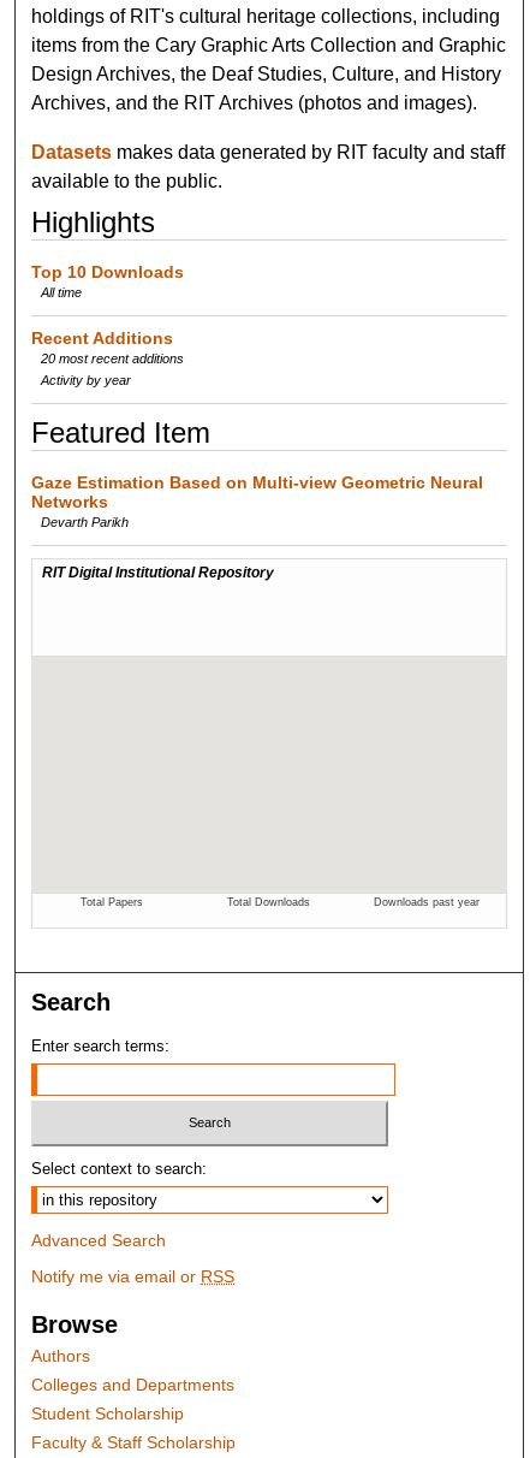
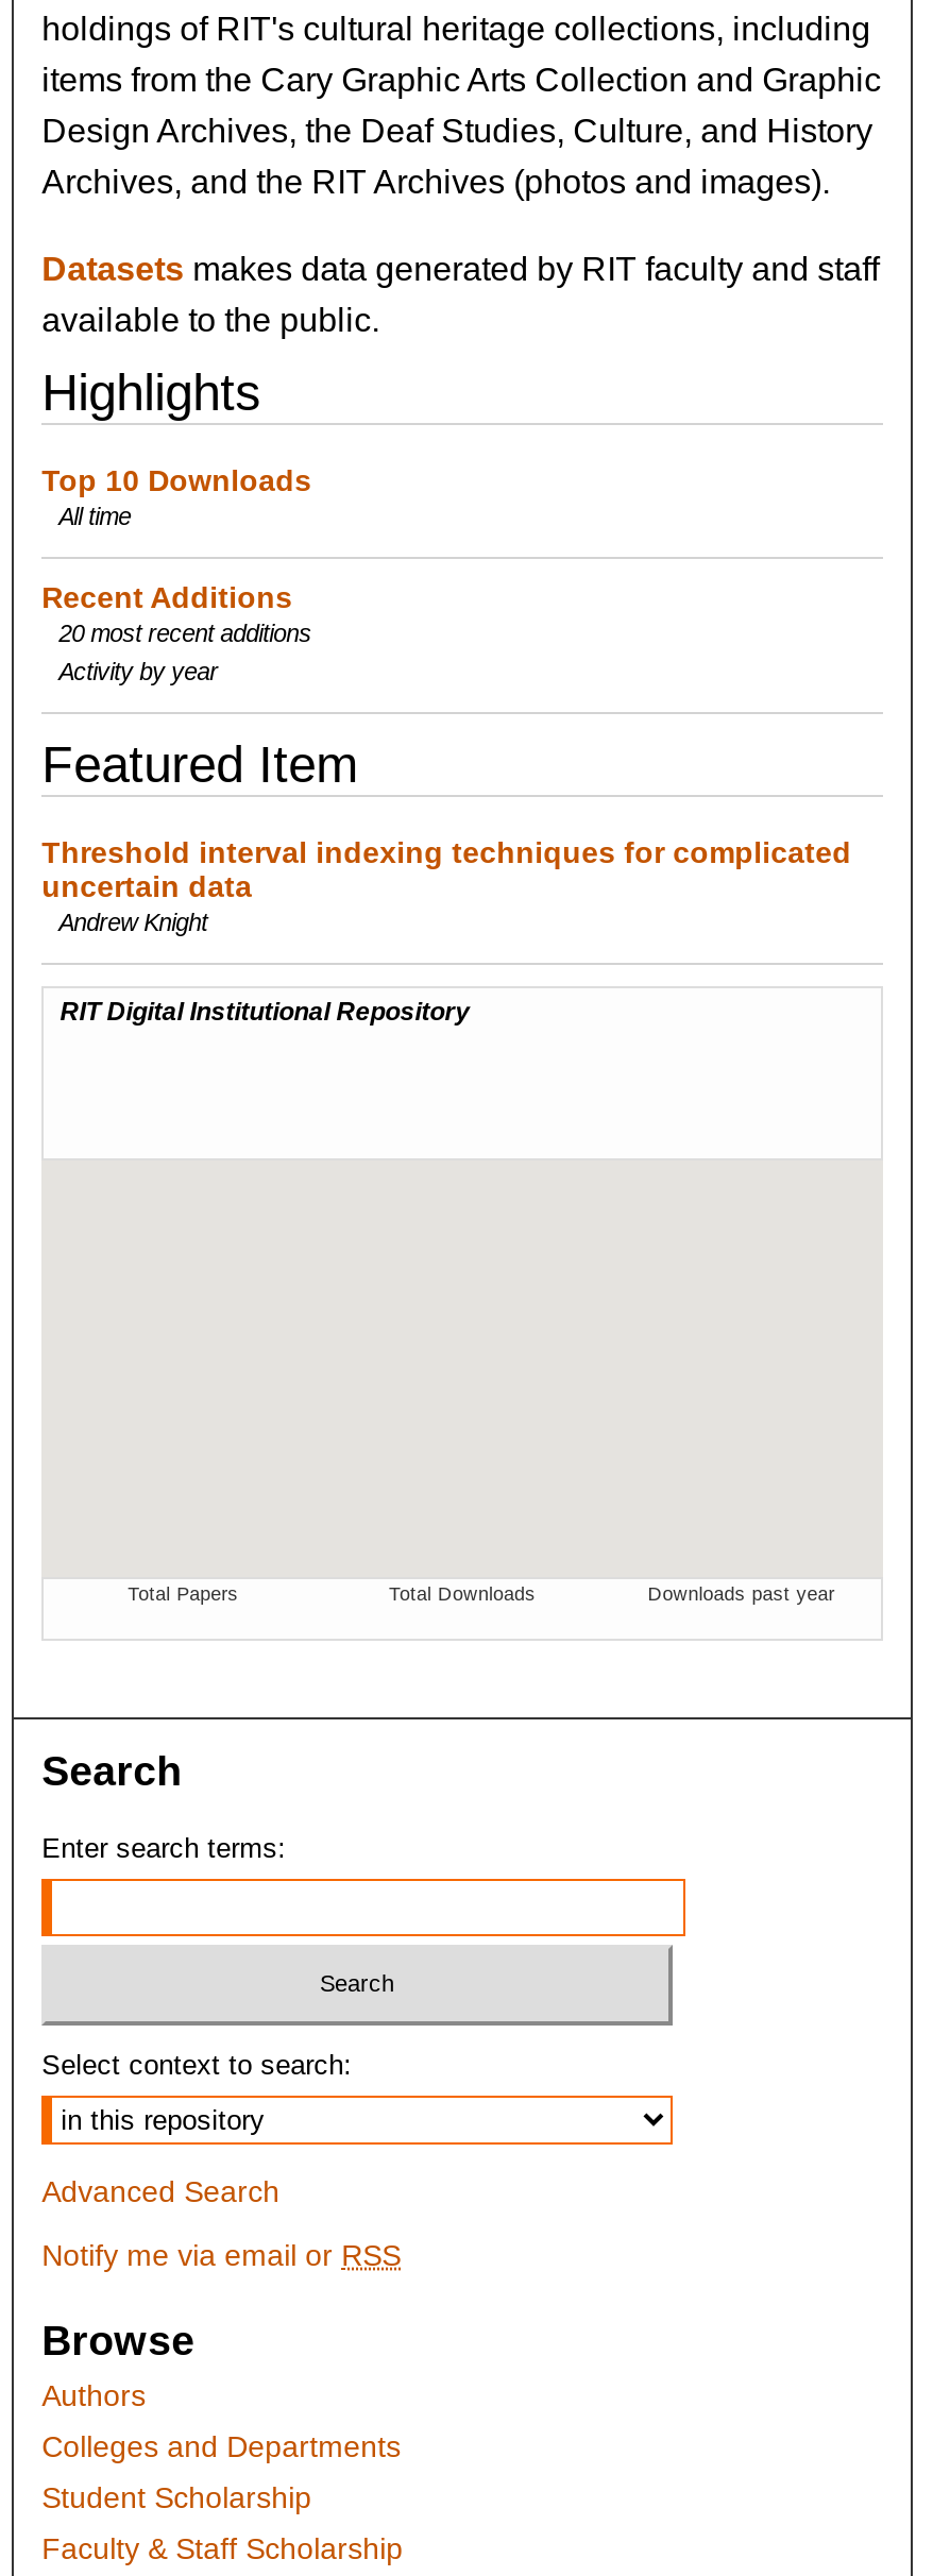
[31,473,483,529] Gaze Estimation Based on Multi-view Geometric Neural | Networks | Devarth Parikh -> [42,835,851,935] Threshold interval indexing techniques for complicated | uncertain data | Andrew Knight

